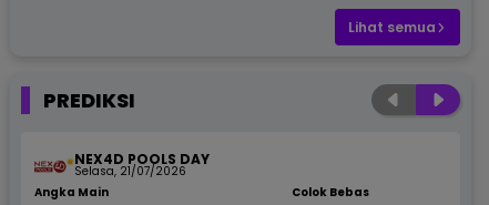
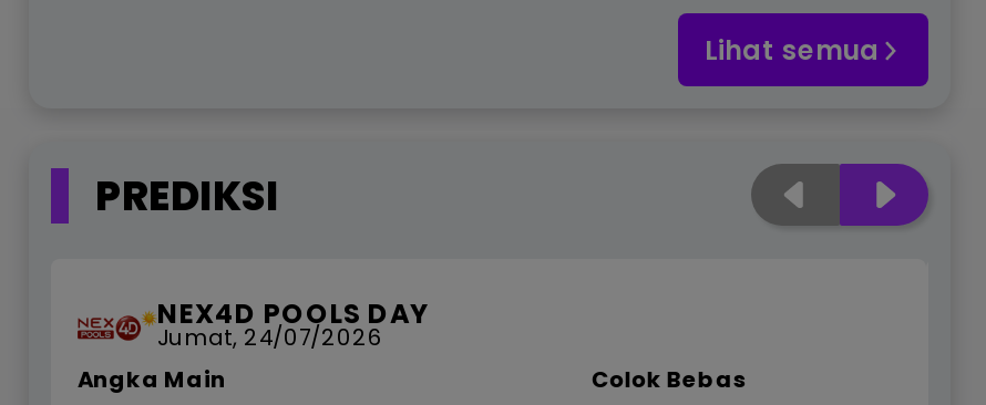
[74,163,186,180] Selasa, 21/07/2026 -> [157,321,383,354] Jumat, 24/07/2026

